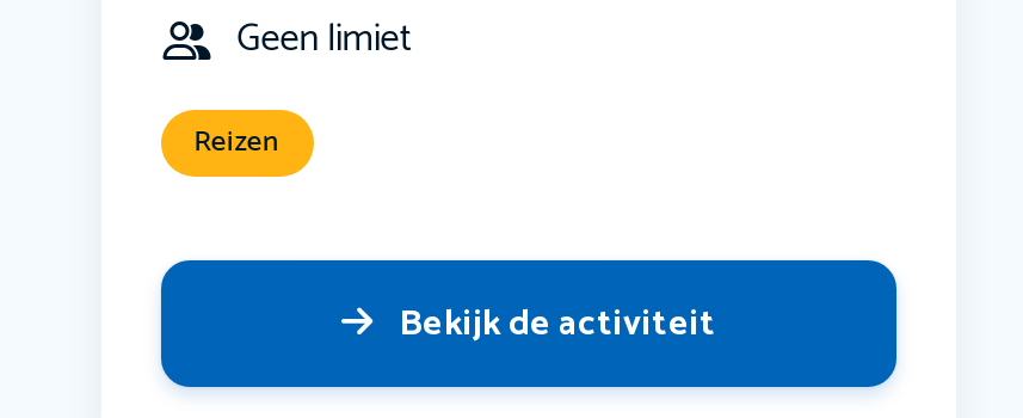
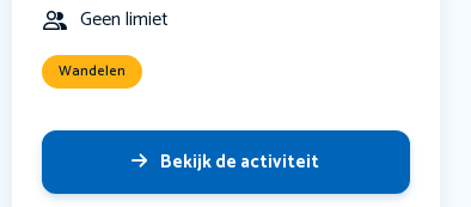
[194,120,280,166] Reizen -> [58,60,125,83] Wandelen

